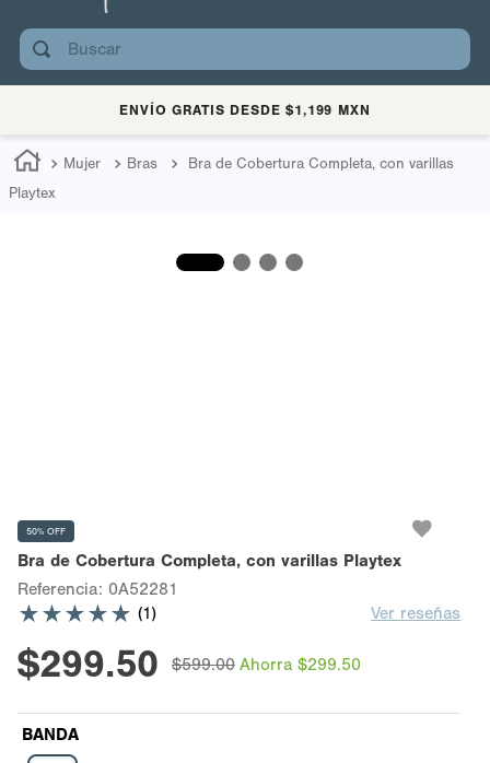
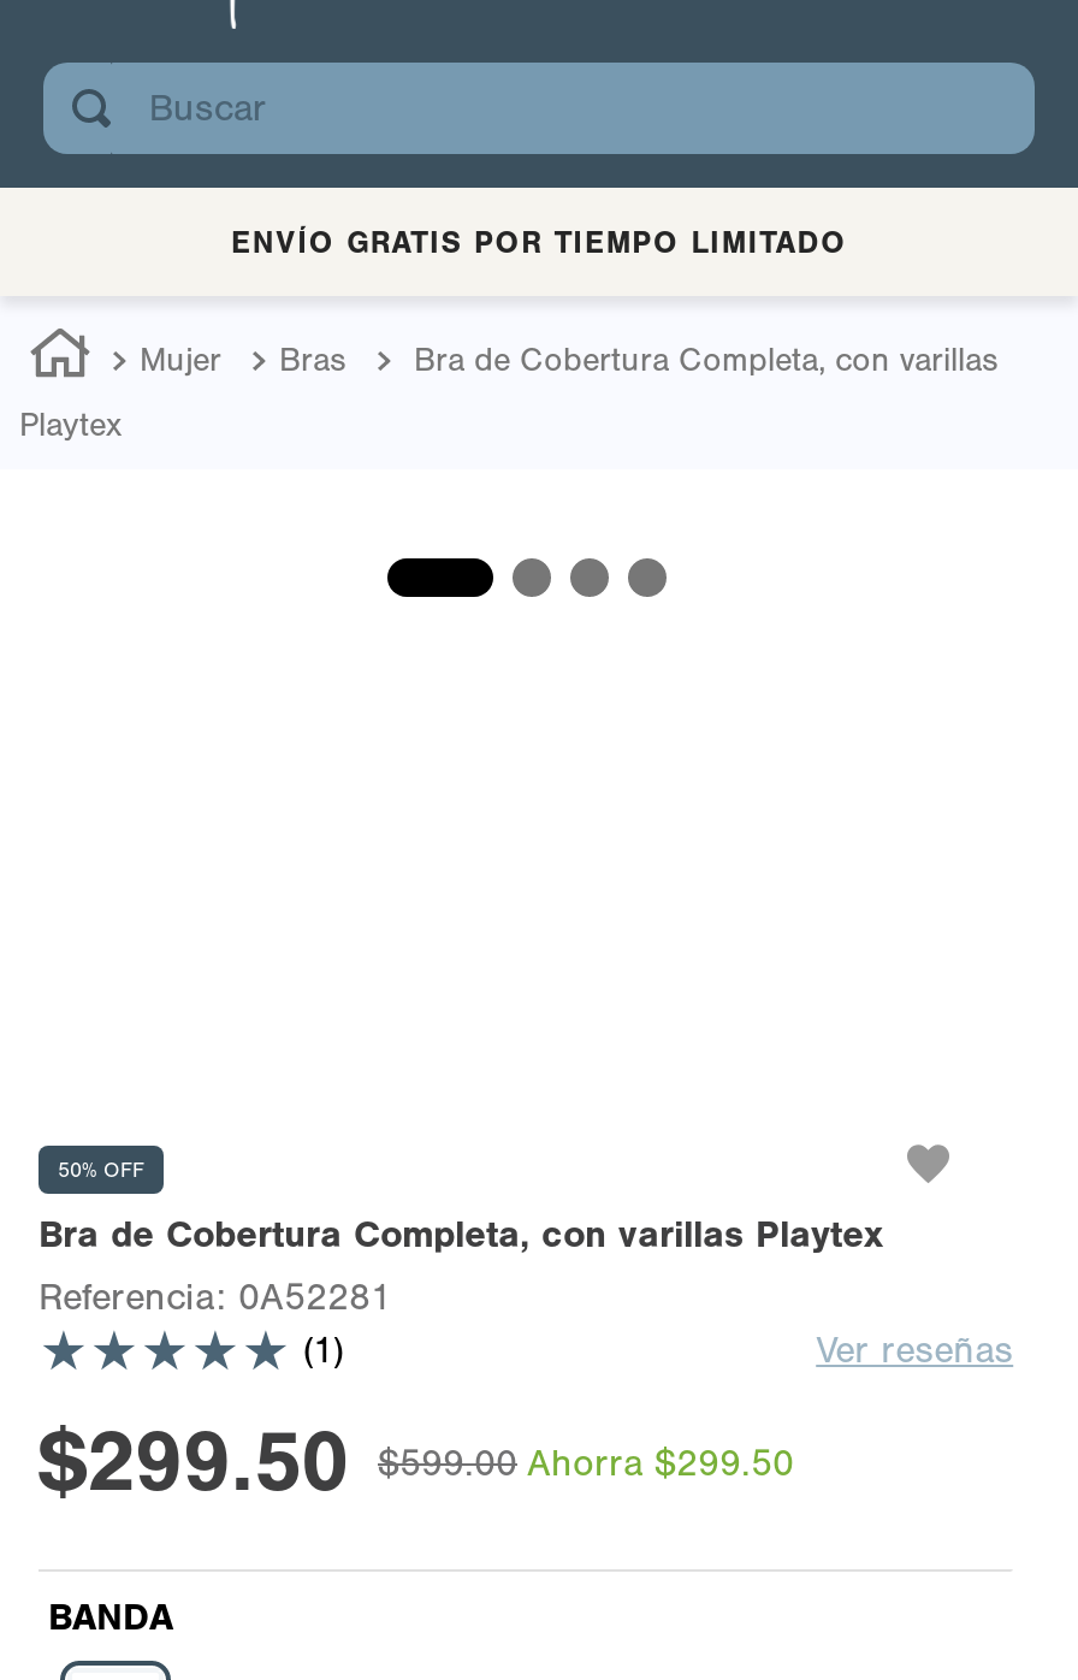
[120,102,370,118] ENVÍO GRATIS DESDE $1,199 MXN -> [231,224,847,260] ENVÍO GRATIS POR TIEMPO LIMITADO

